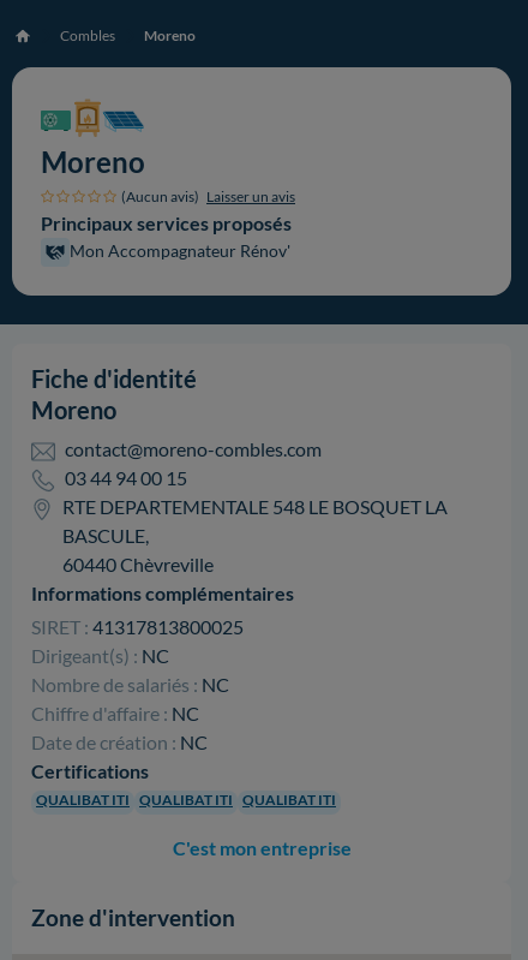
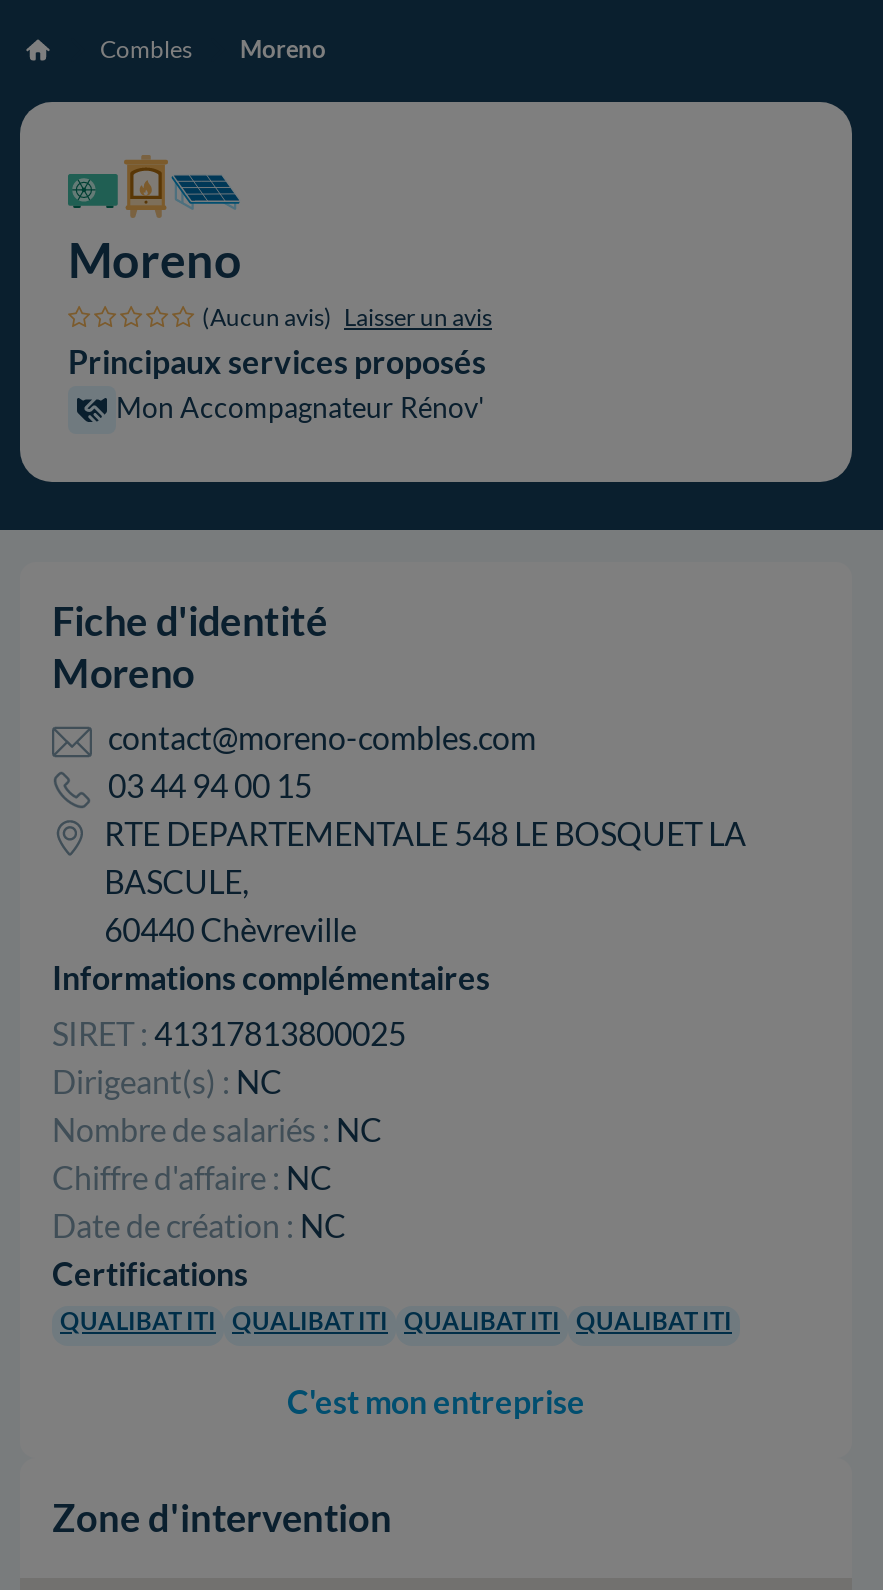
[36,791,336,809] QUALIBAT ITI QUALIBAT ITI QUALIBAT ITI -> [60,1306,732,1336] QUALIBAT ITI QUALIBAT ITI QUALIBAT ITI QUALIBAT ITI

